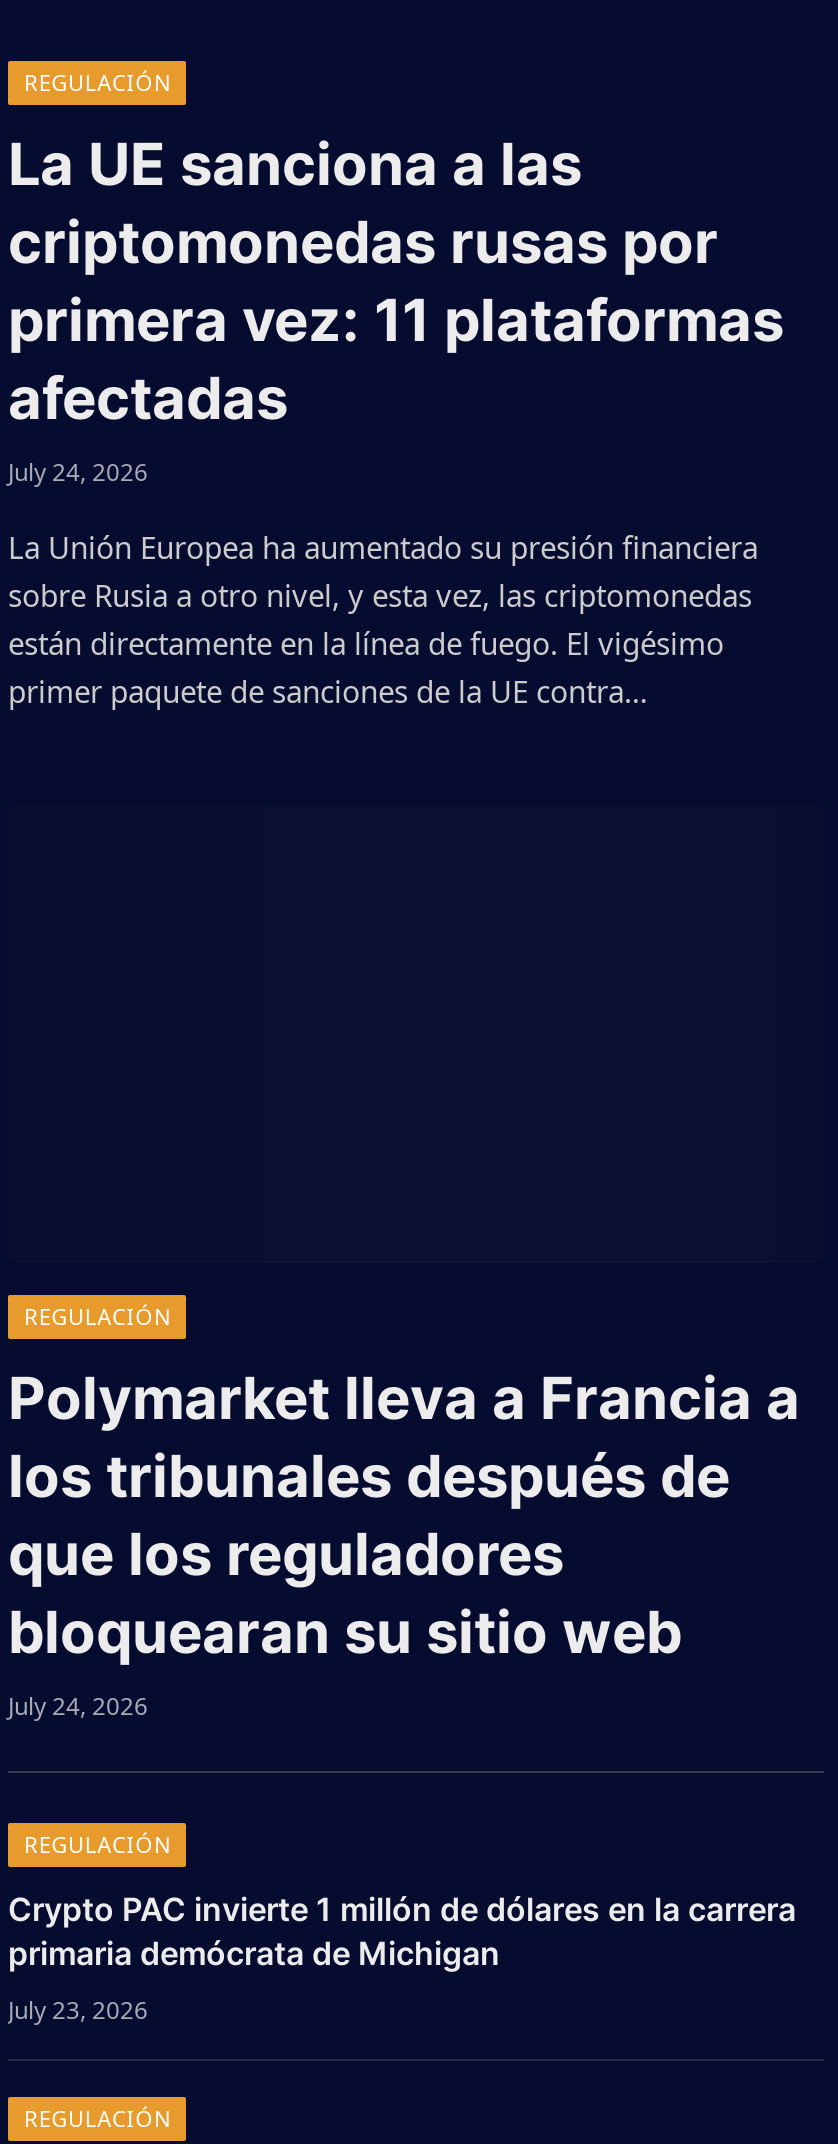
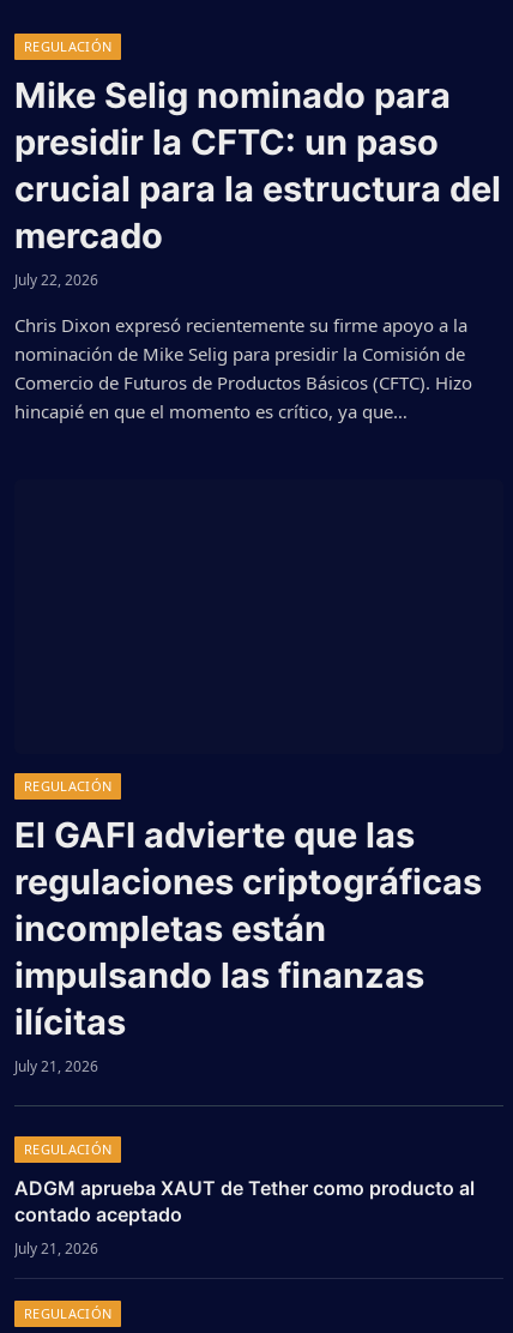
[8,128,784,488] La UE sanciona a las | criptomonedas rusas por | primera vez: 11 plataformas | afectadas | July 24, 2026 -> [14,74,501,289] Mike Selig nominado para | presidir la CFTC: un paso | crucial para la estructura del | mercado | July 22, 2026
[8,526,758,710] La Unión Europea ha aumentado su presión financiera | sobre Rusia a otro nivel, y esta vez, las criptomonedas | están directamente en la línea de fuego. El vigésimo | primer paquete de sanciones de la UE contra… -> [14,312,472,423] Chris Dixon expresó recientemente su firme apoyo a la | nominación de Mike Selig para presidir la Comisión de | Comercio de Futuros de Productos Básicos (CFTC). Hizo | hincapié en que el momento es crítico, ya que…
[8,1363,800,1723] Polymarket lleva a Francia a | los tribunales después de | que los reguladores | bloquearan su sitio web | July 24, 2026 -> [14,814,482,1076] El GAFI advierte que las | regulaciones criptográficas | incompletas están | impulsando las finanzas | ilícitas | July 21, 2026
[8,1889,796,1973] Crypto PAC invierte 1 millón de dólares en la carrera | primaria demócrata de Michigan -> [14,1176,475,1226] ADGM aprueba XAUT de Tether como producto al | contado aceptado
[8,1993,148,2027] July 23, 2026 -> [14,1238,98,1259] July 21, 2026

